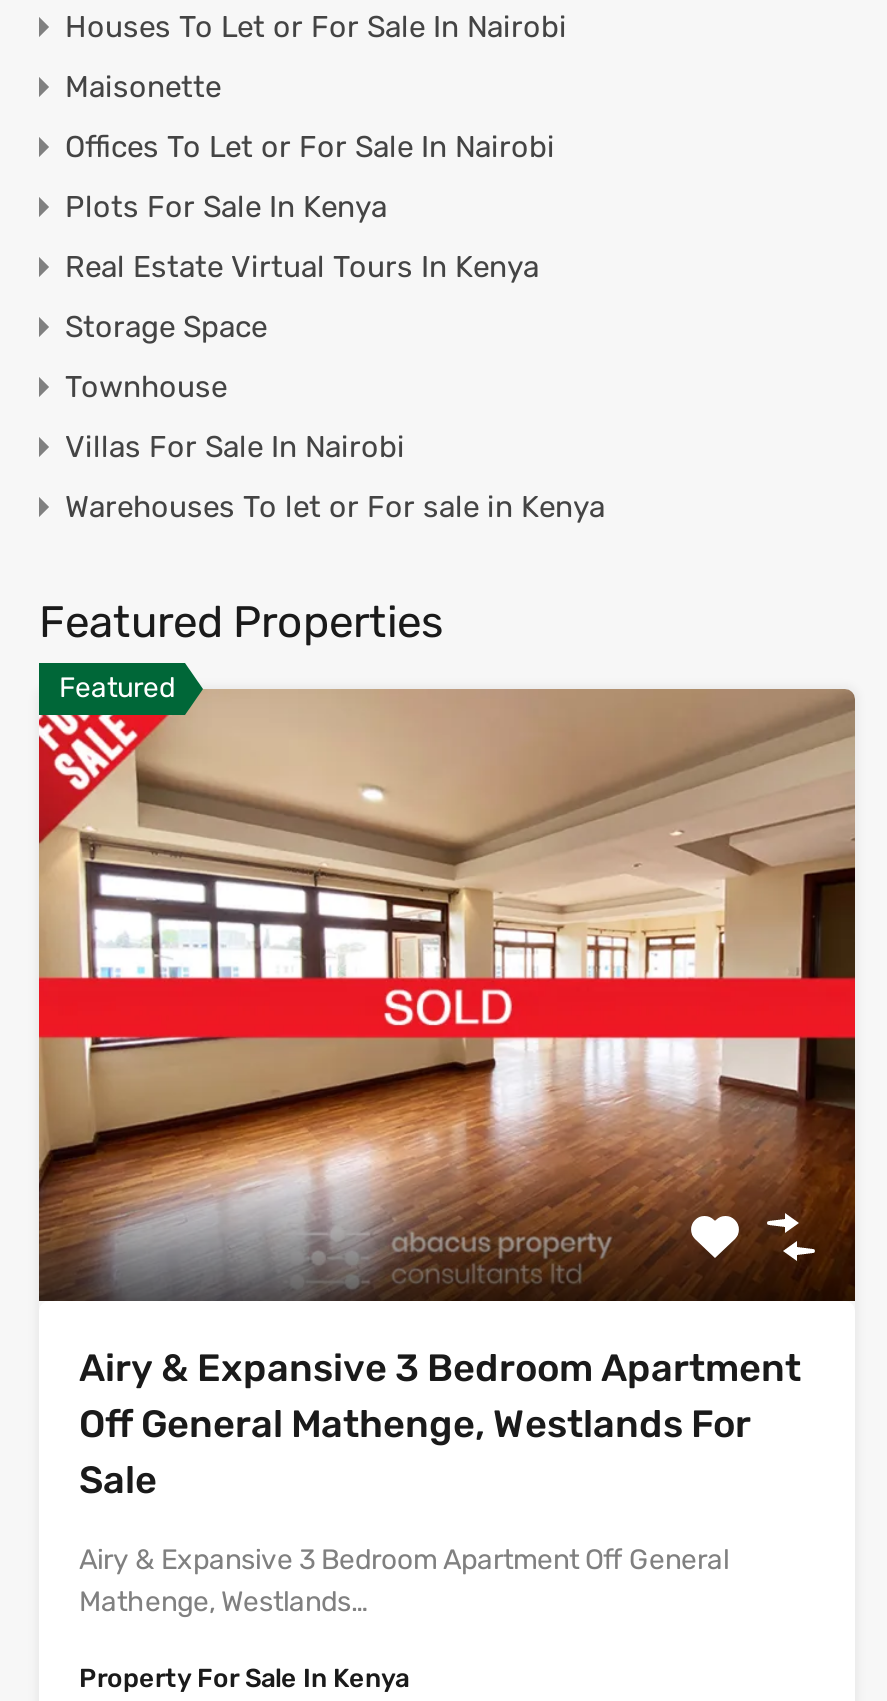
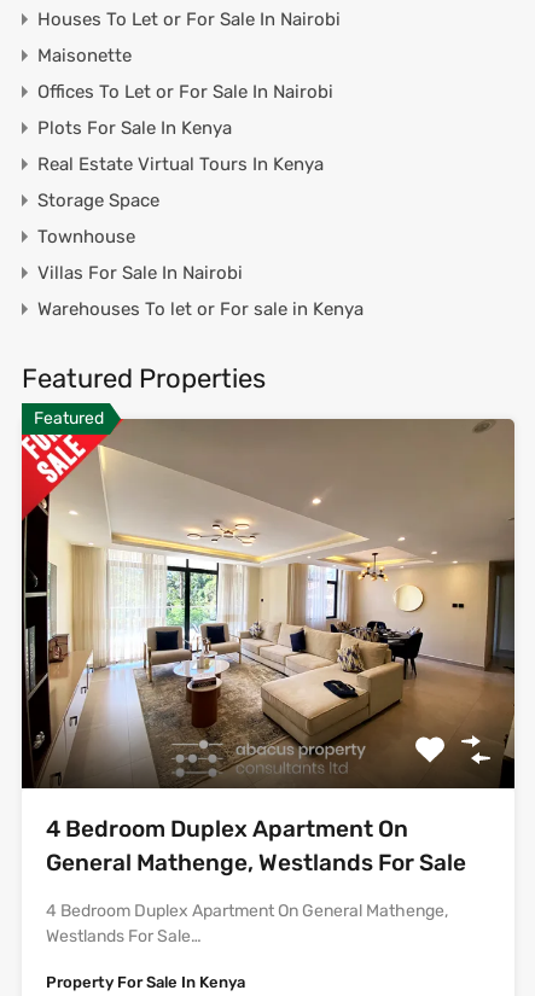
[37,689,857,1503] [image] | Airy & Expansive 3 Bedroom Apartment | Off General Mathenge, Westlands For | Sale -> [21,419,514,876] [image] | 4 Bedroom Duplex Apartment On | General Mathenge, Westlands For Sale
[79,1543,729,1619] Airy & Expansive 3 Bedroom Apartment Off General | Mathenge, Westlands… -> [46,901,448,947] 4 Bedroom Duplex Apartment On General Mathenge, | Westlands For Sale…

